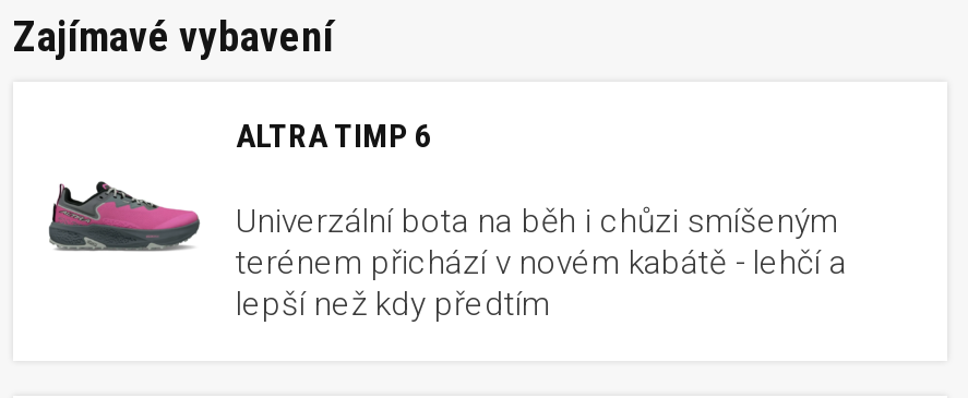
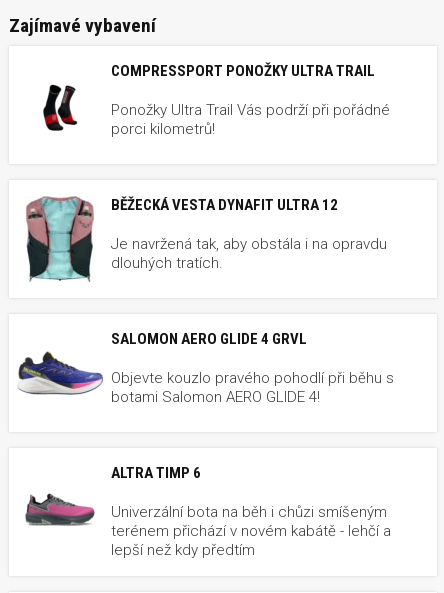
none -> [18,330,394,406] [image] | SALOMON AERO GLIDE 4 GRVL | Objevte kouzlo pravého pohodlí při běhu s | botami Salomon AERO GLIDE 4!
none -> [26,196,387,282] [image] | BĚŽECKÁ VESTA DYNAFIT ULTRA 12 | Je navržená tak, aby obstála i na opravdu | dlouhých tratích.
none -> [42,62,390,138] [image] | COMPRESSPORT PONOŽKY ULTRA TRAIL | Ponožky Ultra Trail Vás podrží při pořádné | porci kilometrů!

